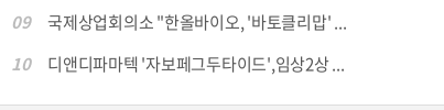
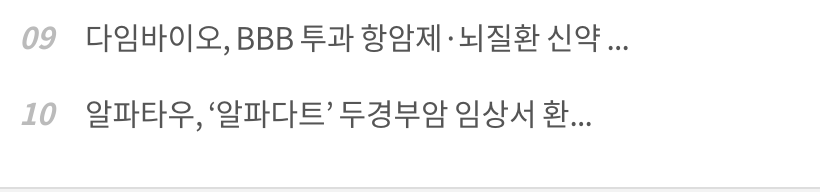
[47,10,346,35] 국제상업회의소 "한올바이오, '바토클리맙' ... -> [85,16,629,60] 다임바이오, BBB 투과 항암제·뇌질환 신약 ...
[47,52,344,76] 디앤디파마텍 '자보페그두타이드',임상2상 ... -> [85,92,592,136] 알파타우, ‘알파다트’ 두경부암 임상서 환...

